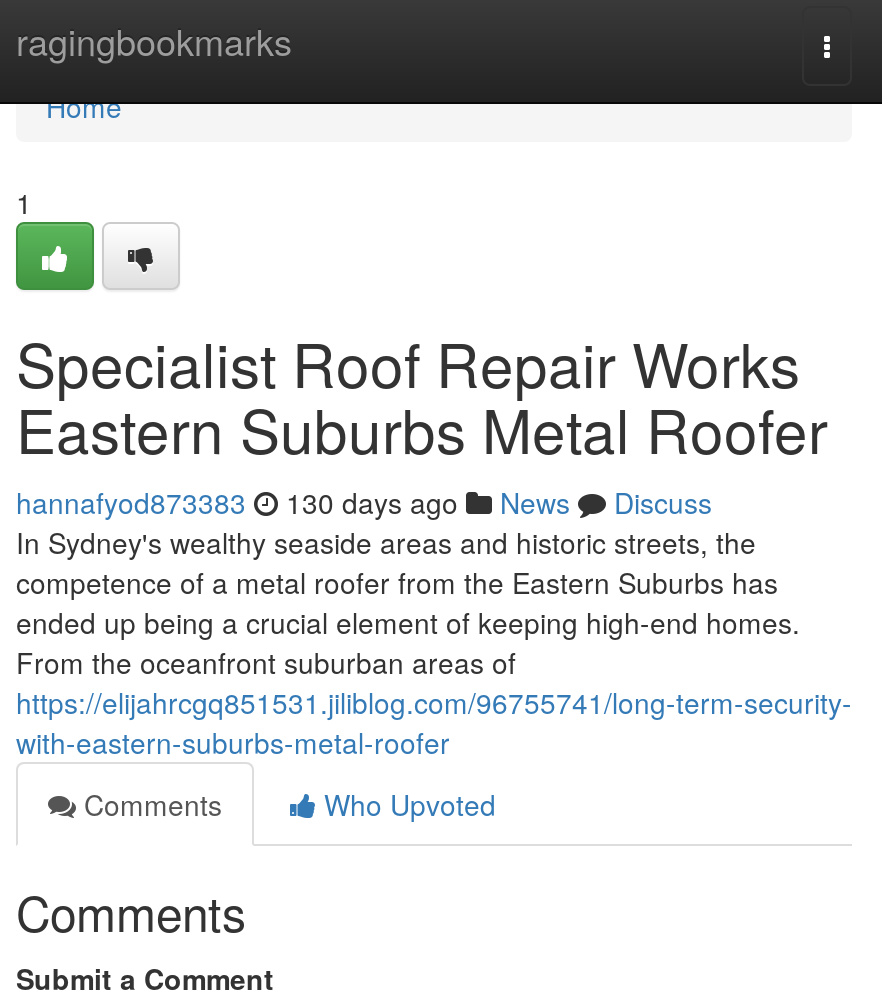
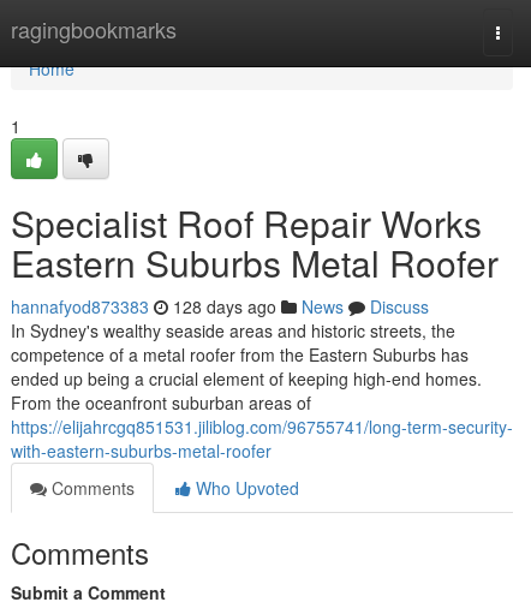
[16,482,712,522] hannafyod873383 130 days ago News Discuss -> [11,294,429,318] hannafyod873383 128 days ago News Discuss

